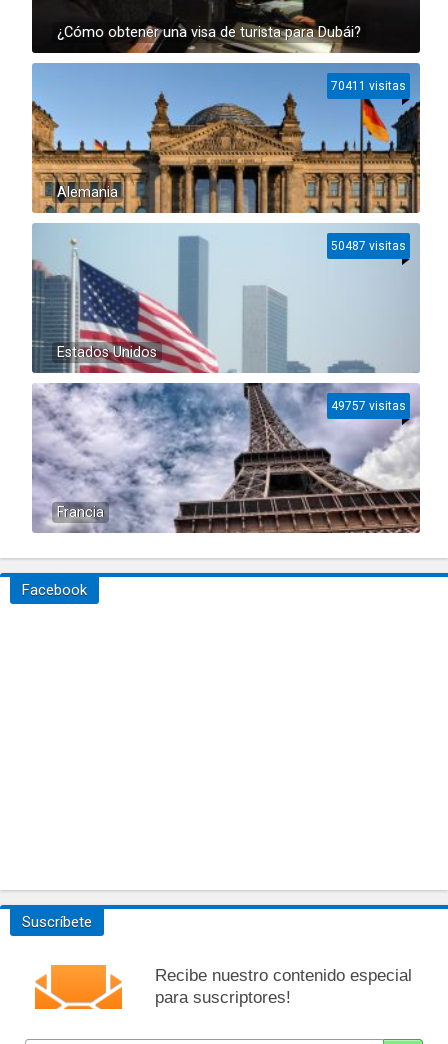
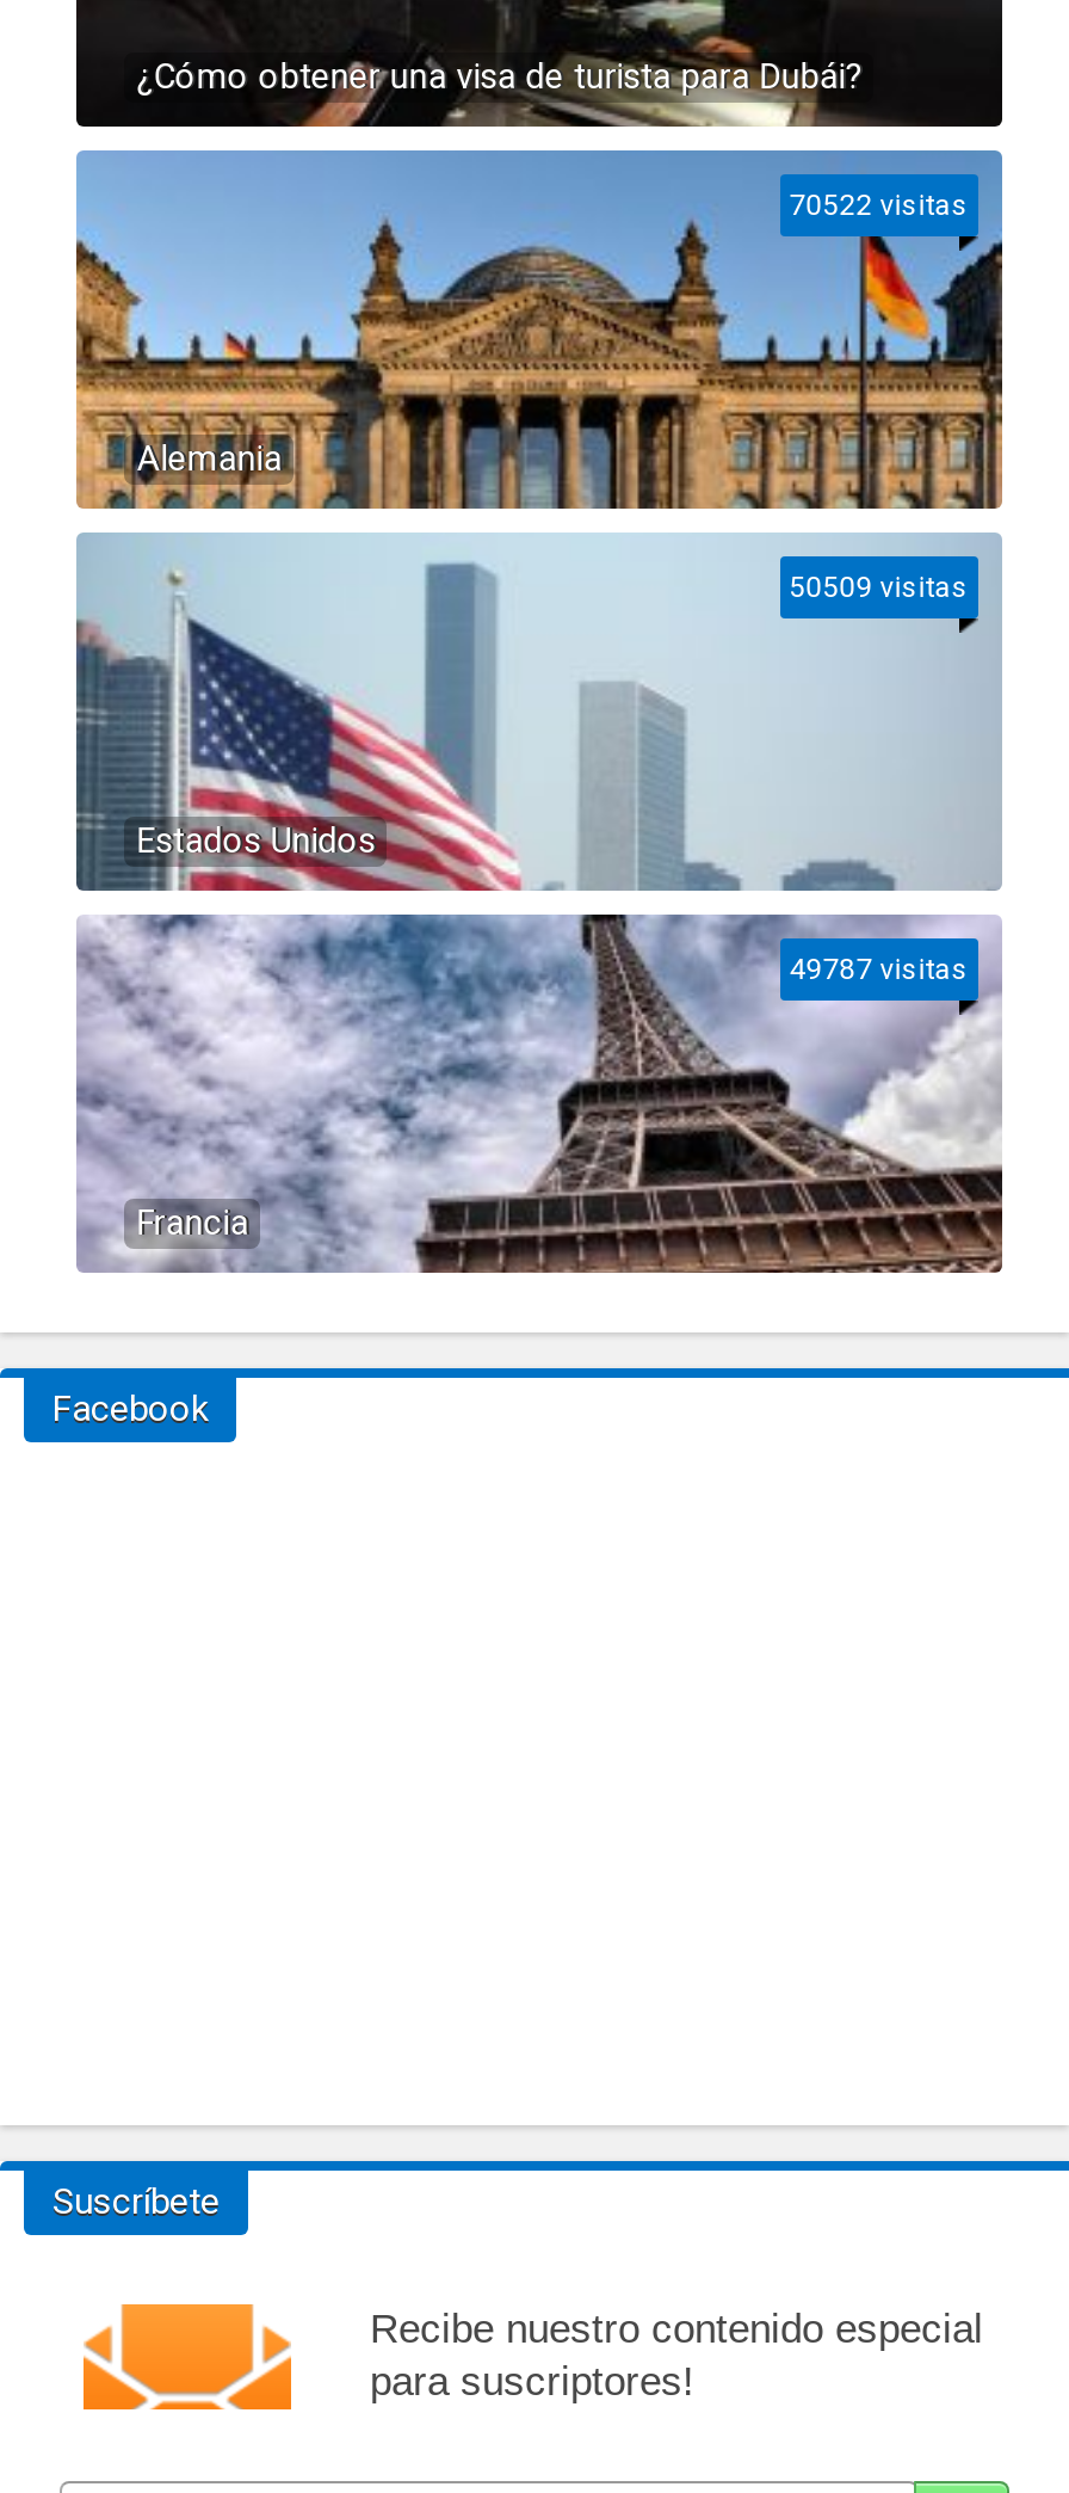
[331,79,406,93] 70411 visitas -> [789,189,968,222] 70522 visitas
[331,239,406,253] 50487 visitas -> [789,571,968,604] 50509 visitas
[331,399,406,413] 49757 visitas -> [789,953,968,986] 49787 visitas

